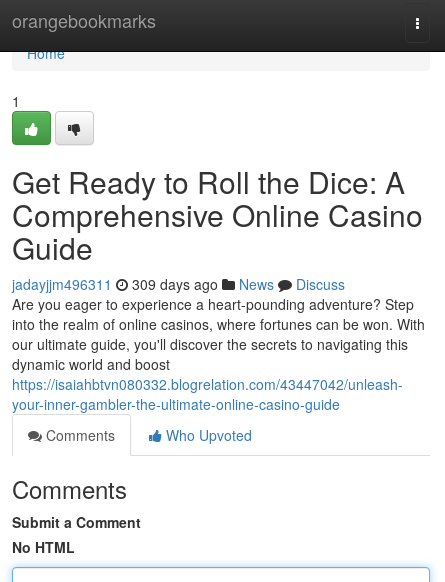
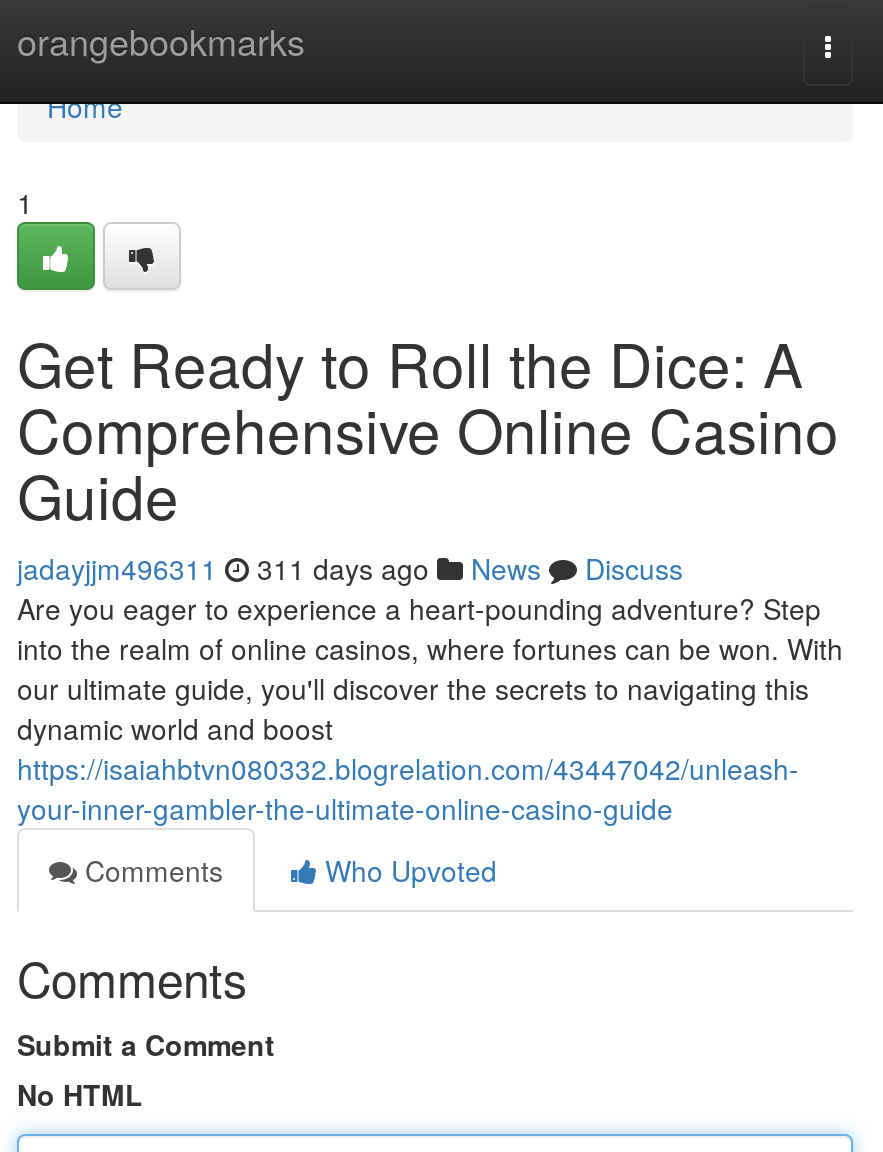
[12,274,345,294] jadayjjm496311 309 days ago News Discuss -> [17,548,683,588] jadayjjm496311 311 days ago News Discuss

